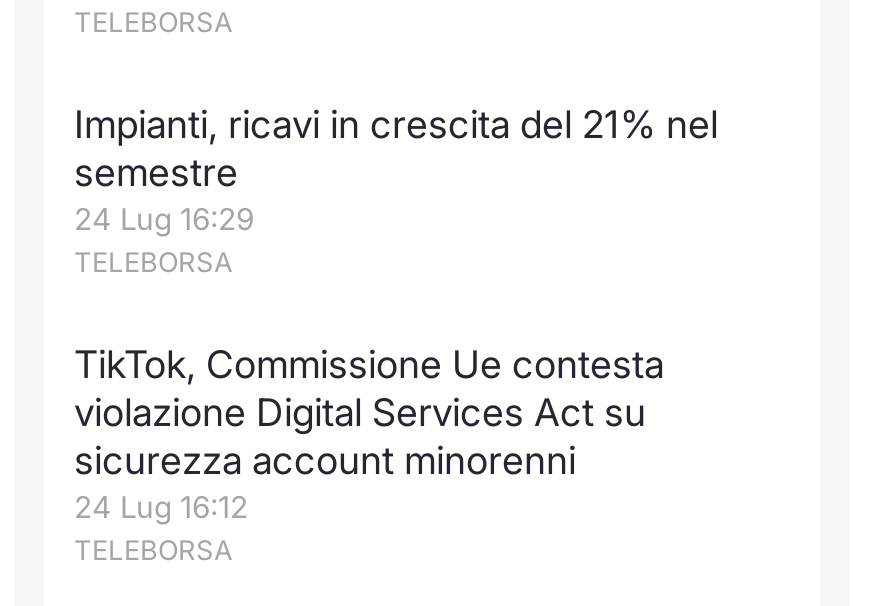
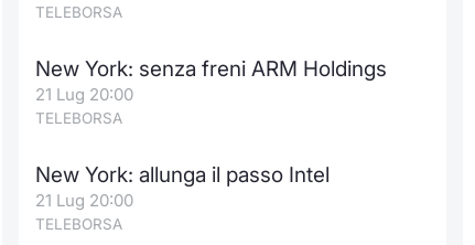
[74,102,718,238] Impianti, ricavi in crescita del 21% nel | semestre | 24 Lug 16:29 -> [35,56,387,105] New York: senza freni ARM Holdings | 21 Lug 20:00
[74,342,664,526] TikTok, Commissione Ue contesta | violazione Digital Services Act su | sicurezza account minorenni | 24 Lug 16:12 -> [35,162,330,211] New York: allunga il passo Intel | 21 Lug 20:00

